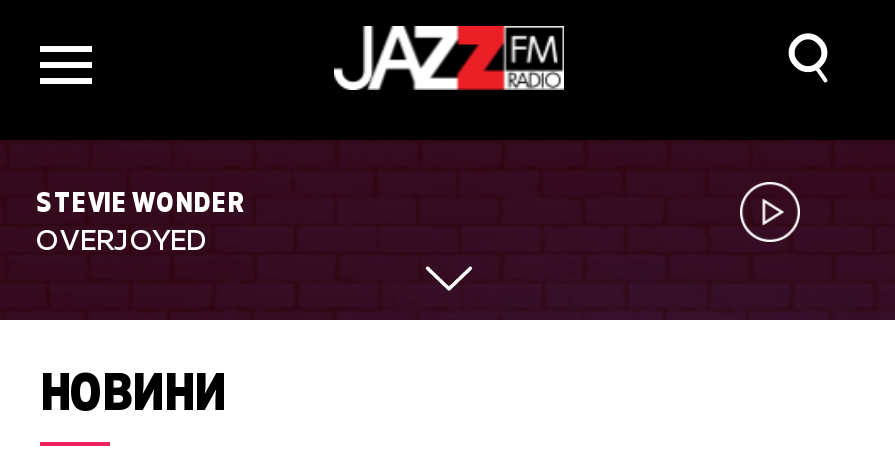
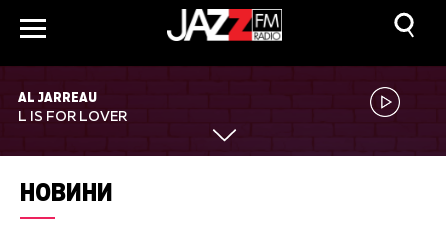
[36,185,246,257] STEVIE WONDER | OVERJOYED -> [18,88,127,124] AL JARREAU | L IS FOR LOVER

